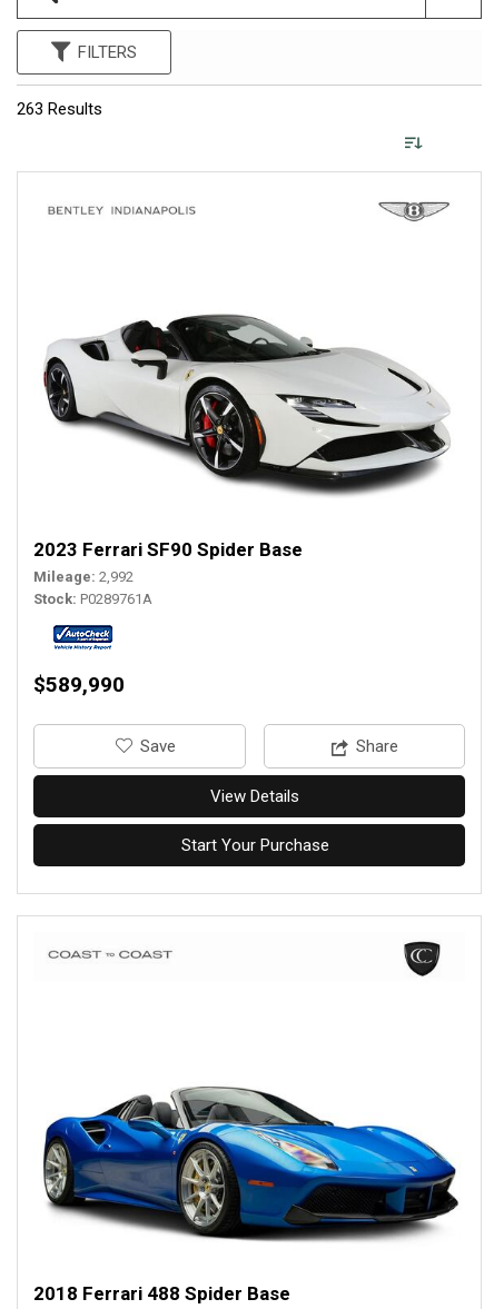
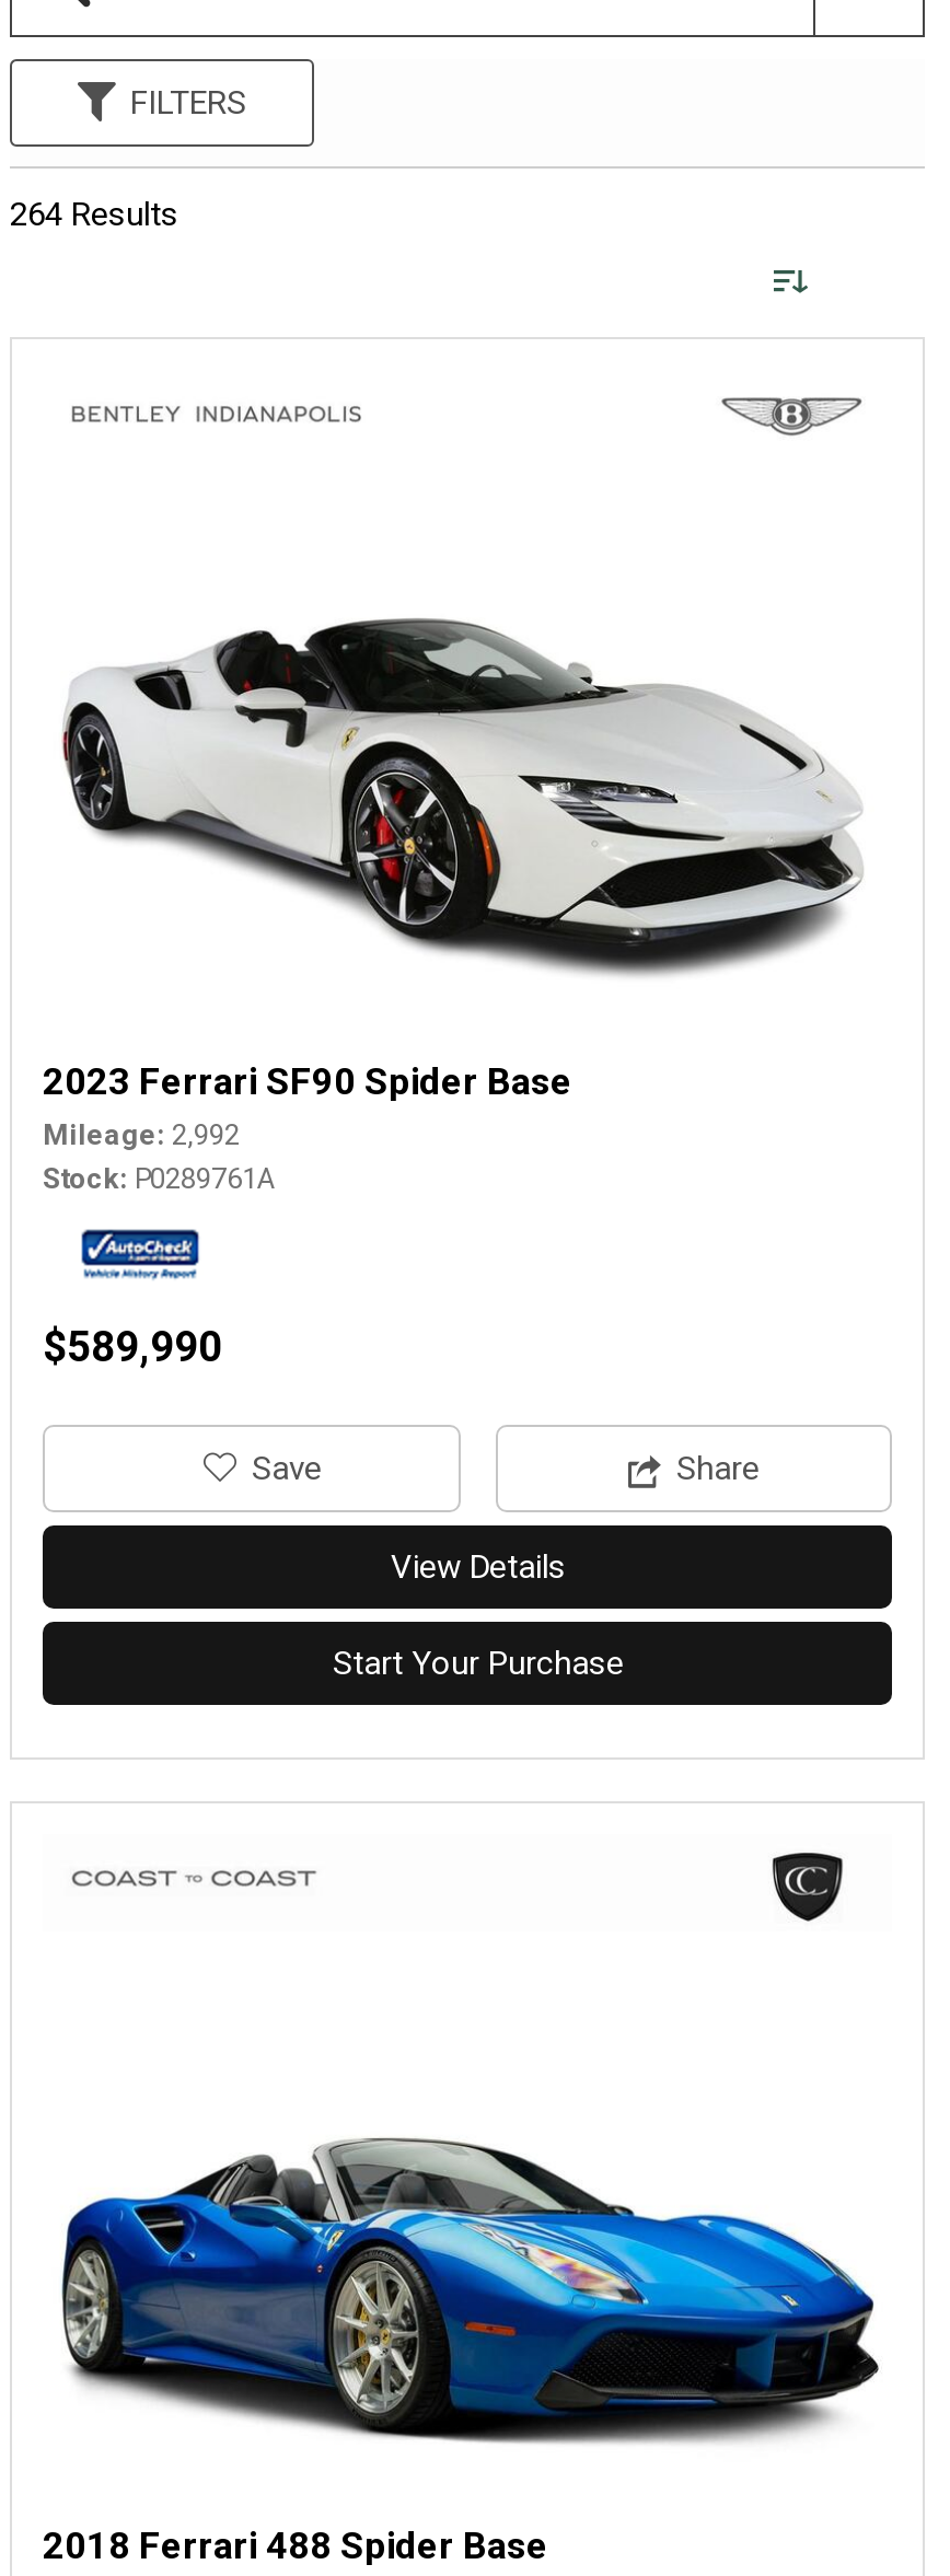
[17,99,102,119] 263 Results -> [10,195,178,234] 264 Results

